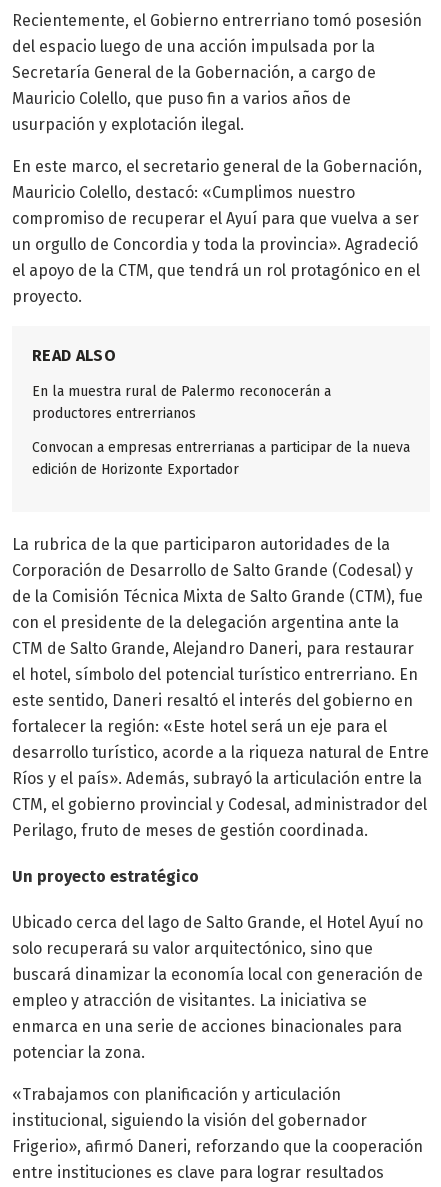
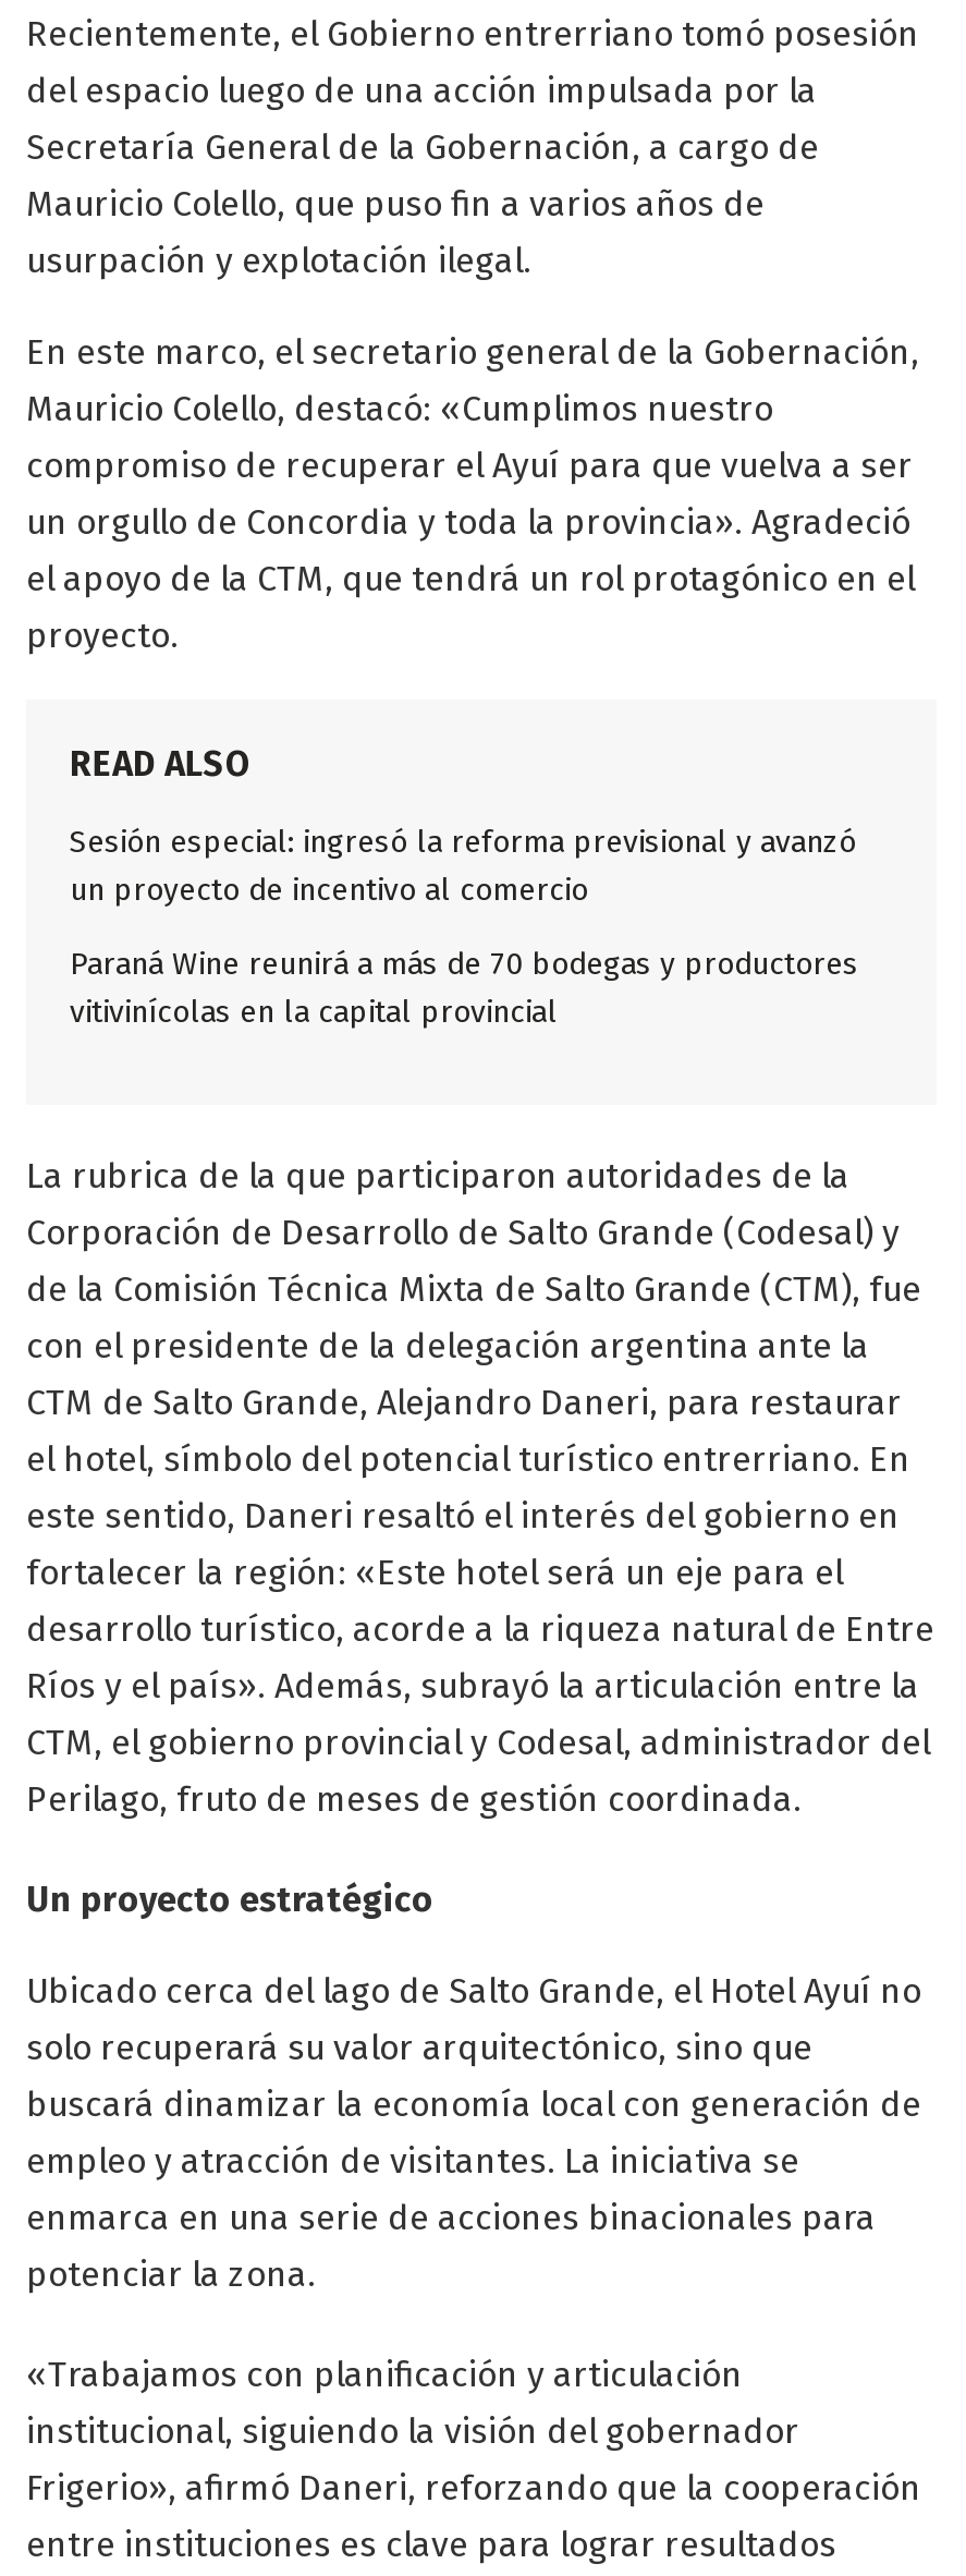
[32,383,331,422] En la muestra rural de Palermo reconocerán a | productores entrerrianos -> [70,824,856,909] Sesión especial: ingresó la reforma previsional y avanzó | un proyecto de incentivo al comercio
[32,439,410,478] Convocan a empresas entrerrianas a participar de la nueva | edición de Horizonte Exportador -> [70,946,858,1031] Paraná Wine reunirá a más de 70 bodegas y productores | vitivinícolas en la capital provincial

